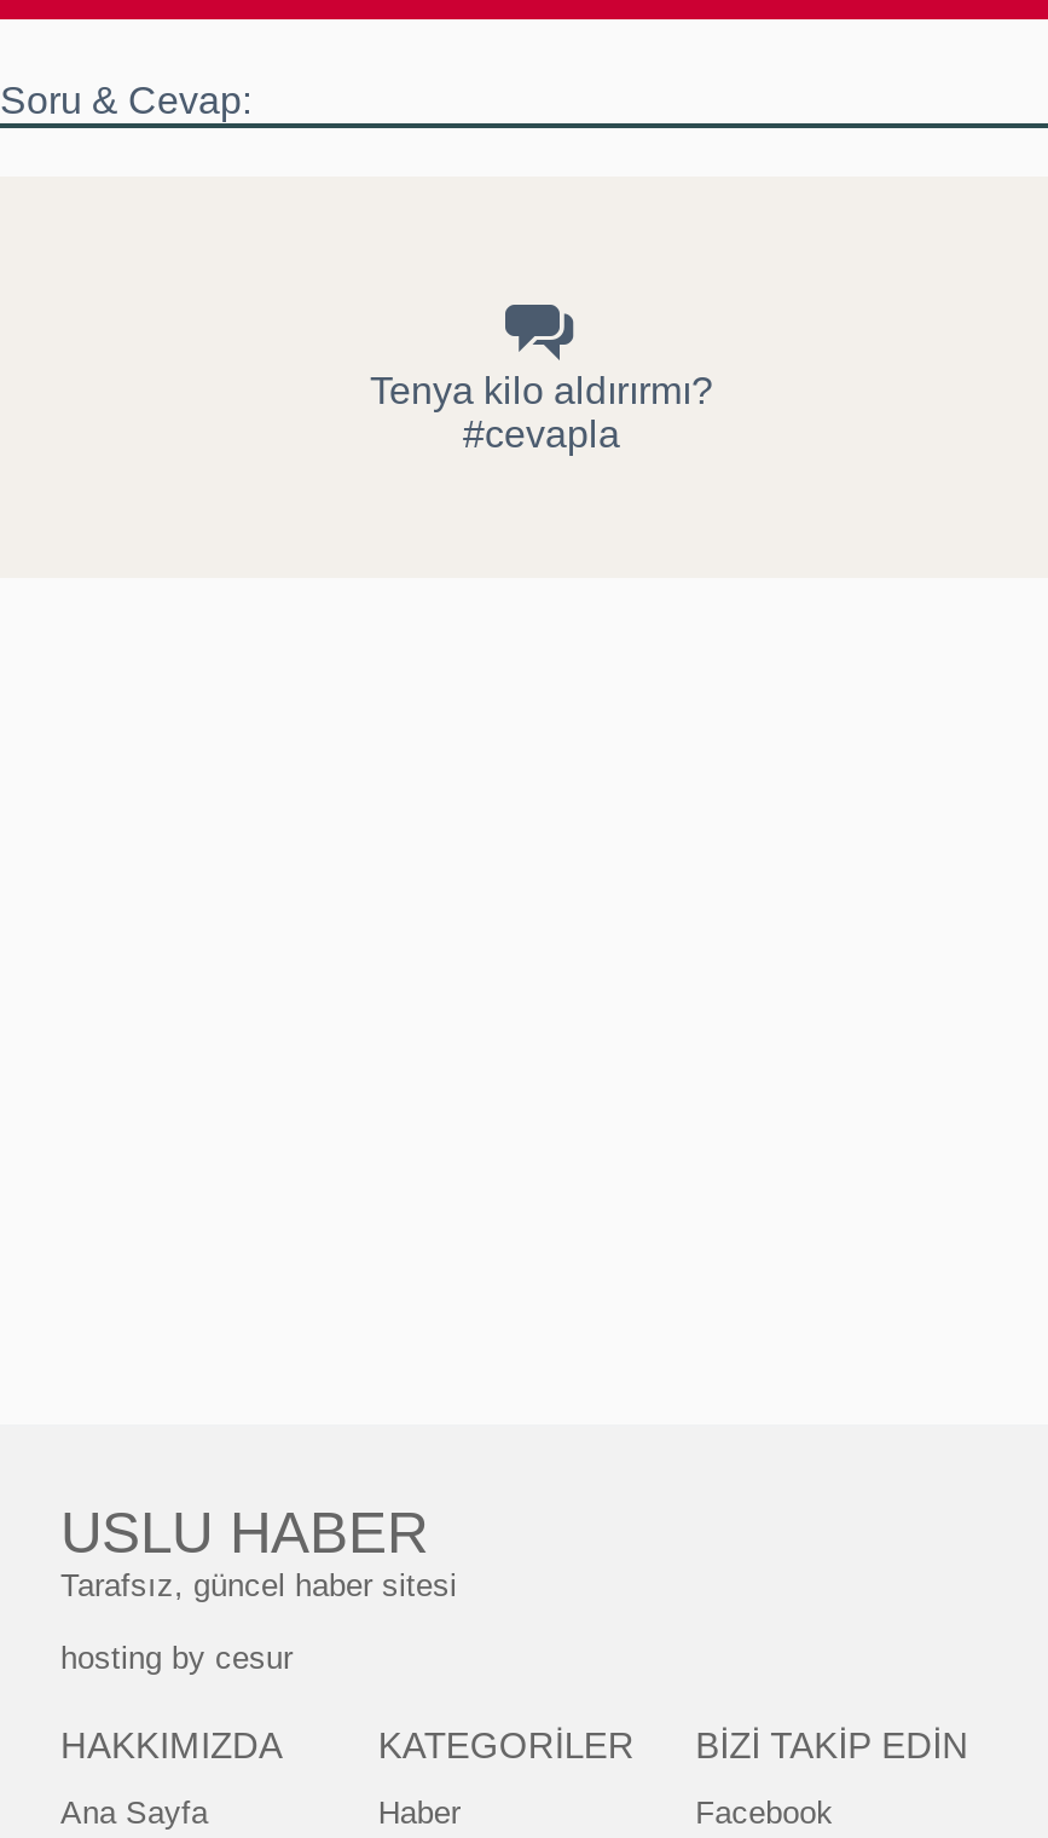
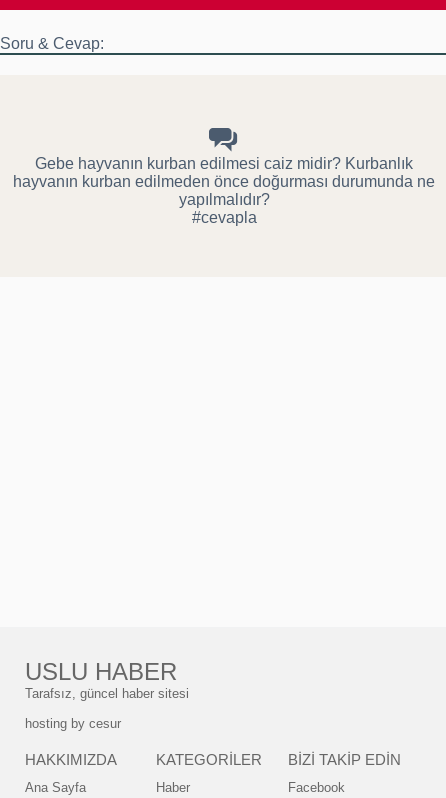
[370,370,713,411] Tenya kilo aldırırmı? -> [13,155,435,208] Gebe hayvanın kurban edilmesi caiz midir? Kurbanlık | hayvanın kurban edilmeden önce doğurması durumunda ne | yapılmalıdır?

